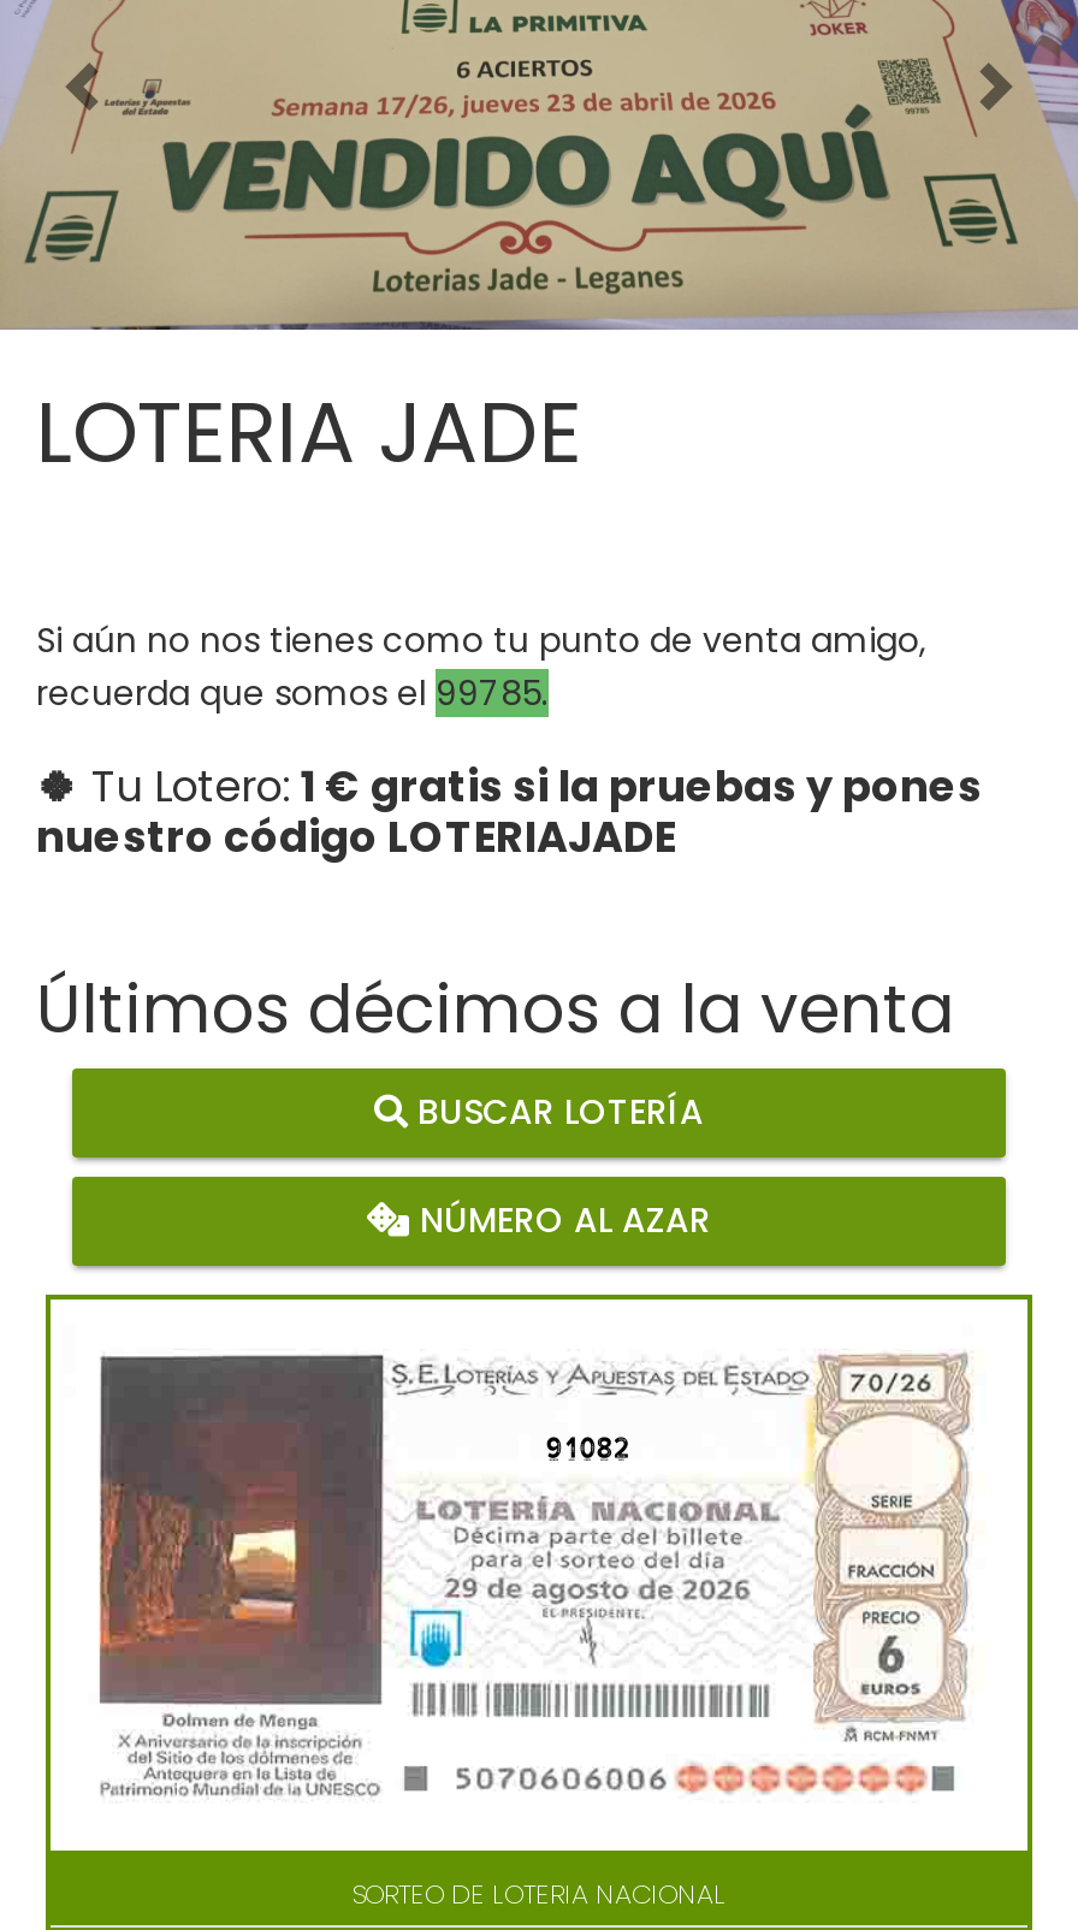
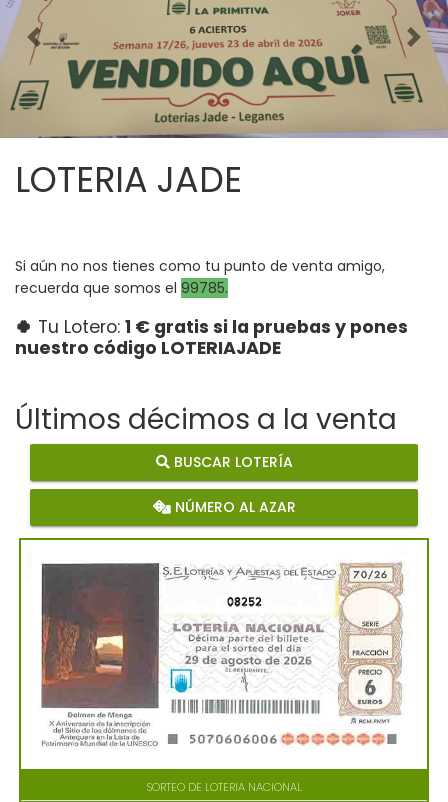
[546,1429,630,1467] 91082 -> [227,594,262,610] 08252

